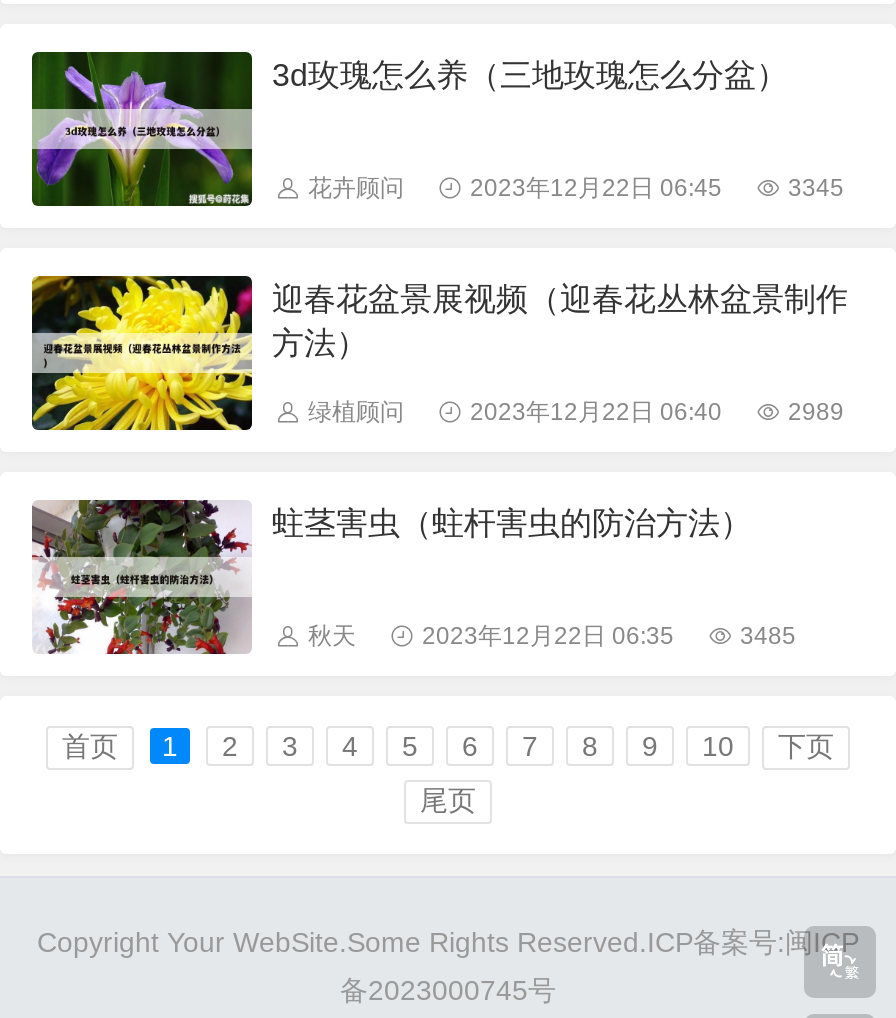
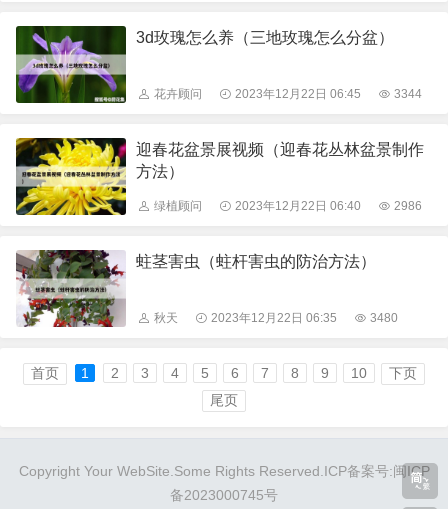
[788,174,844,202] 3345 -> [394,87,422,101] 3344
[788,398,844,426] 2989 -> [394,199,422,213] 2986
[740,622,796,650] 3485 -> [370,311,398,325] 3480

